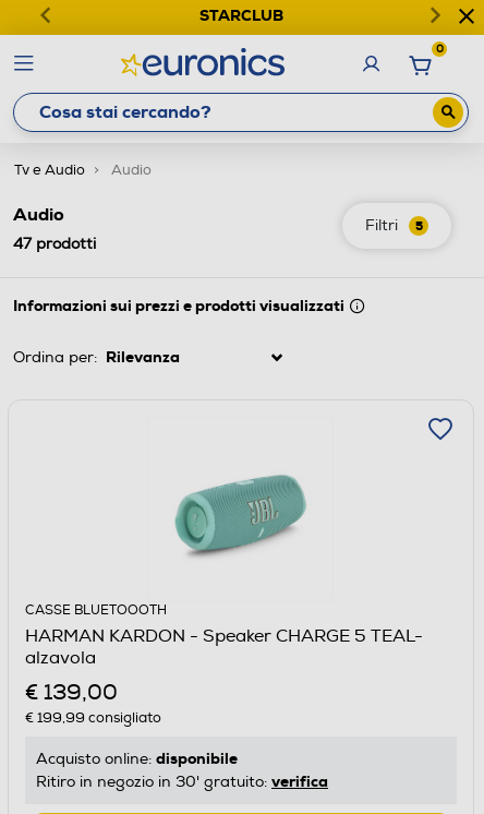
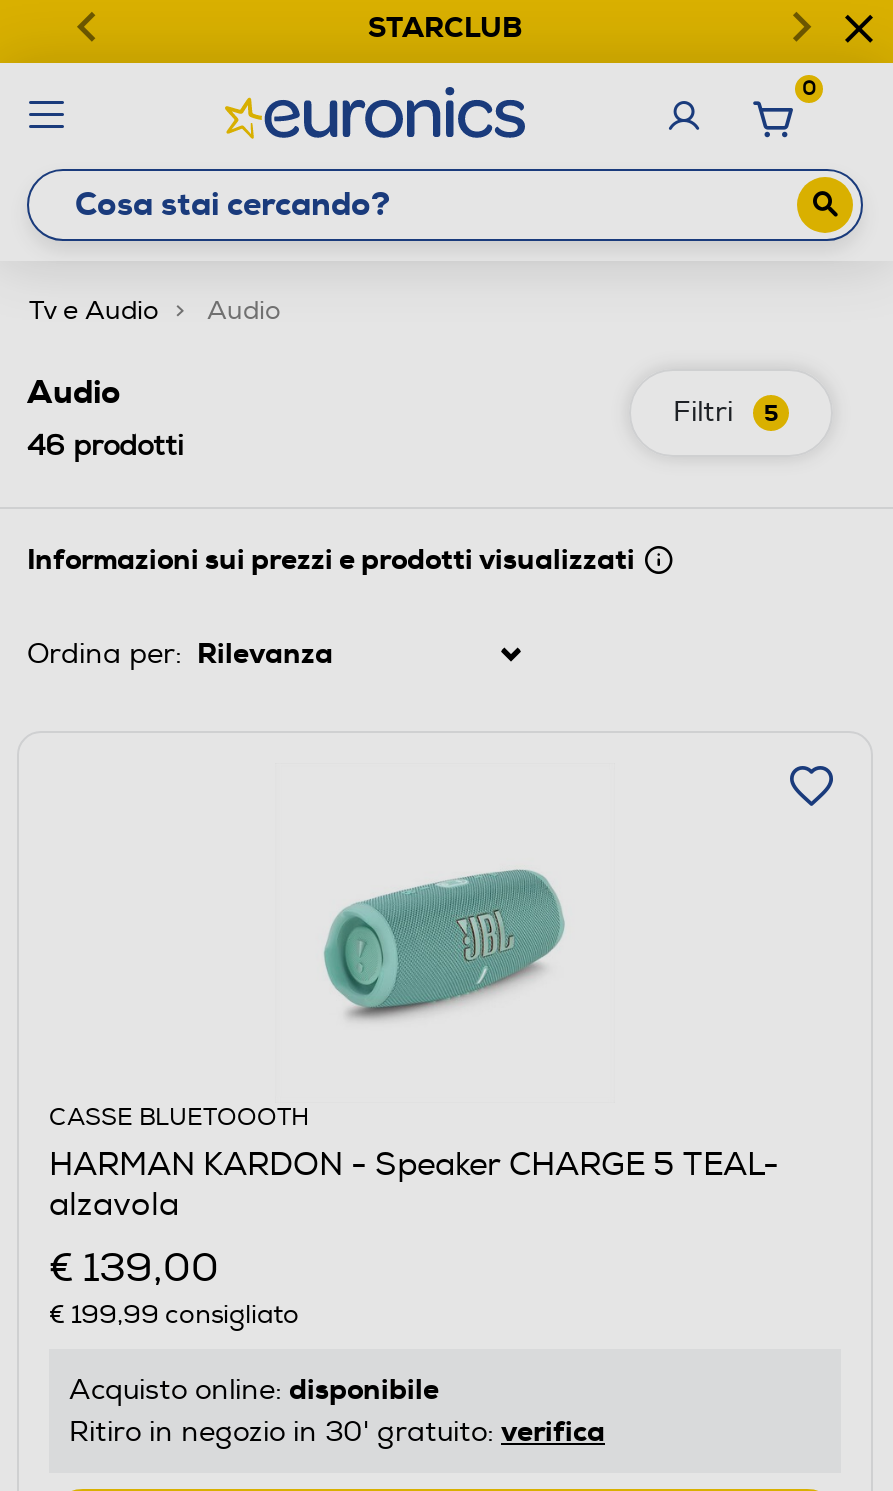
[13,234,96,253] 47 prodotti -> [27,428,183,462] 46 prodotti

